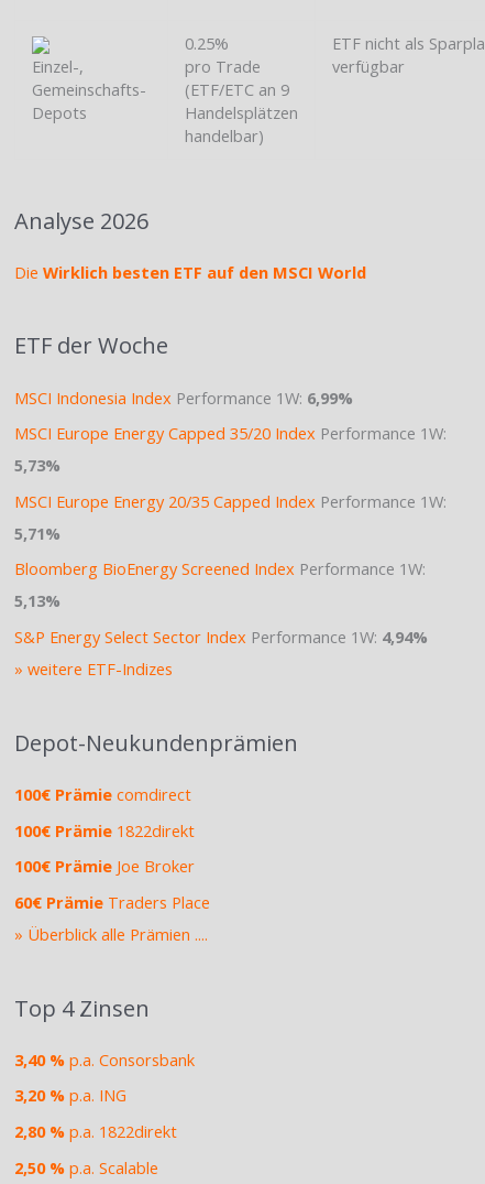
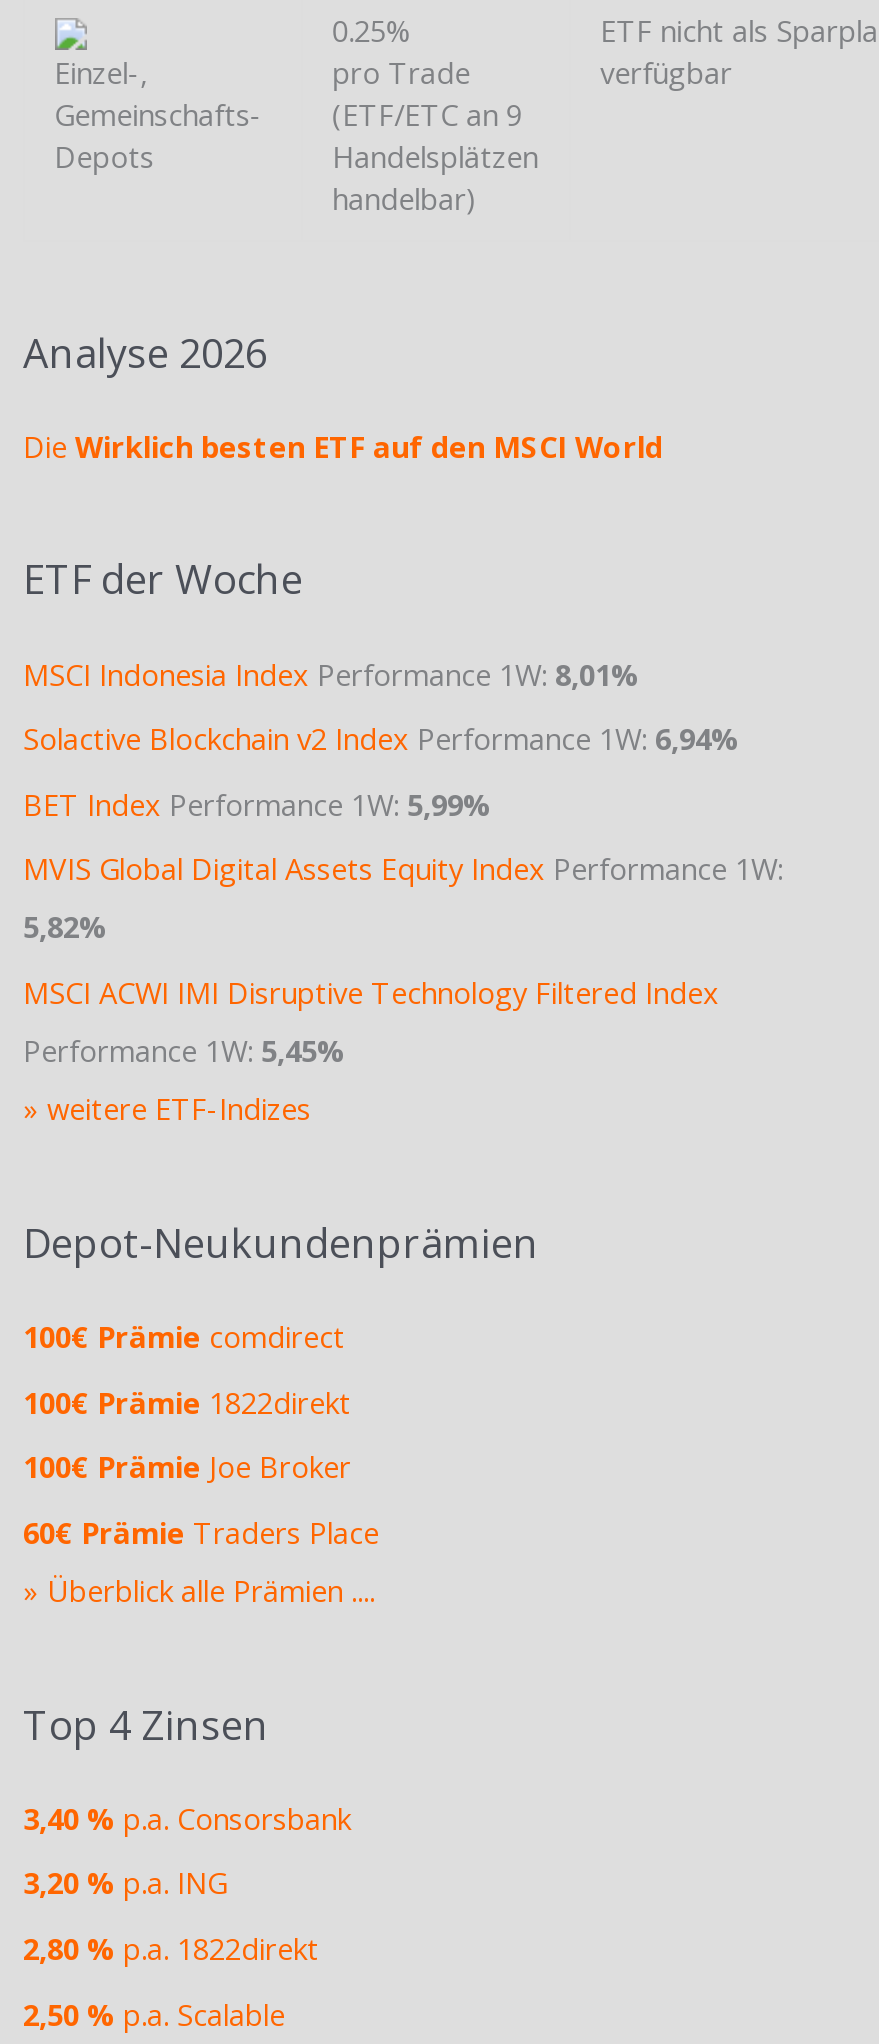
[14,386,353,408] MSCI Indonesia Index Performance 1W: 6,99% -> [23,653,639,693] MSCI Indonesia Index Performance 1W: 8,01%
[14,422,447,476] MSCI Europe Energy Capped 35/20 Index Performance 1W: | 5,73% -> [23,718,739,758] Solactive Blockchain v2 Index Performance 1W: 6,94%
[14,490,447,544] MSCI Europe Energy 20/35 Capped Index Performance 1W: | 5,71% -> [23,784,491,824] BET Index Performance 1W: 5,99%
[14,558,426,612] Bloomberg BioEnergy Screened Index Performance 1W: | 5,13% -> [23,849,783,947] MVIS Global Digital Assets Equity Index Performance 1W: | 5,82%
[14,626,428,648] S&P Energy Select Sector Index Performance 1W: 4,94% -> [23,972,719,1070] MSCI ACWI IMI Disruptive Technology Filtered Index | Performance 1W: 5,45%

